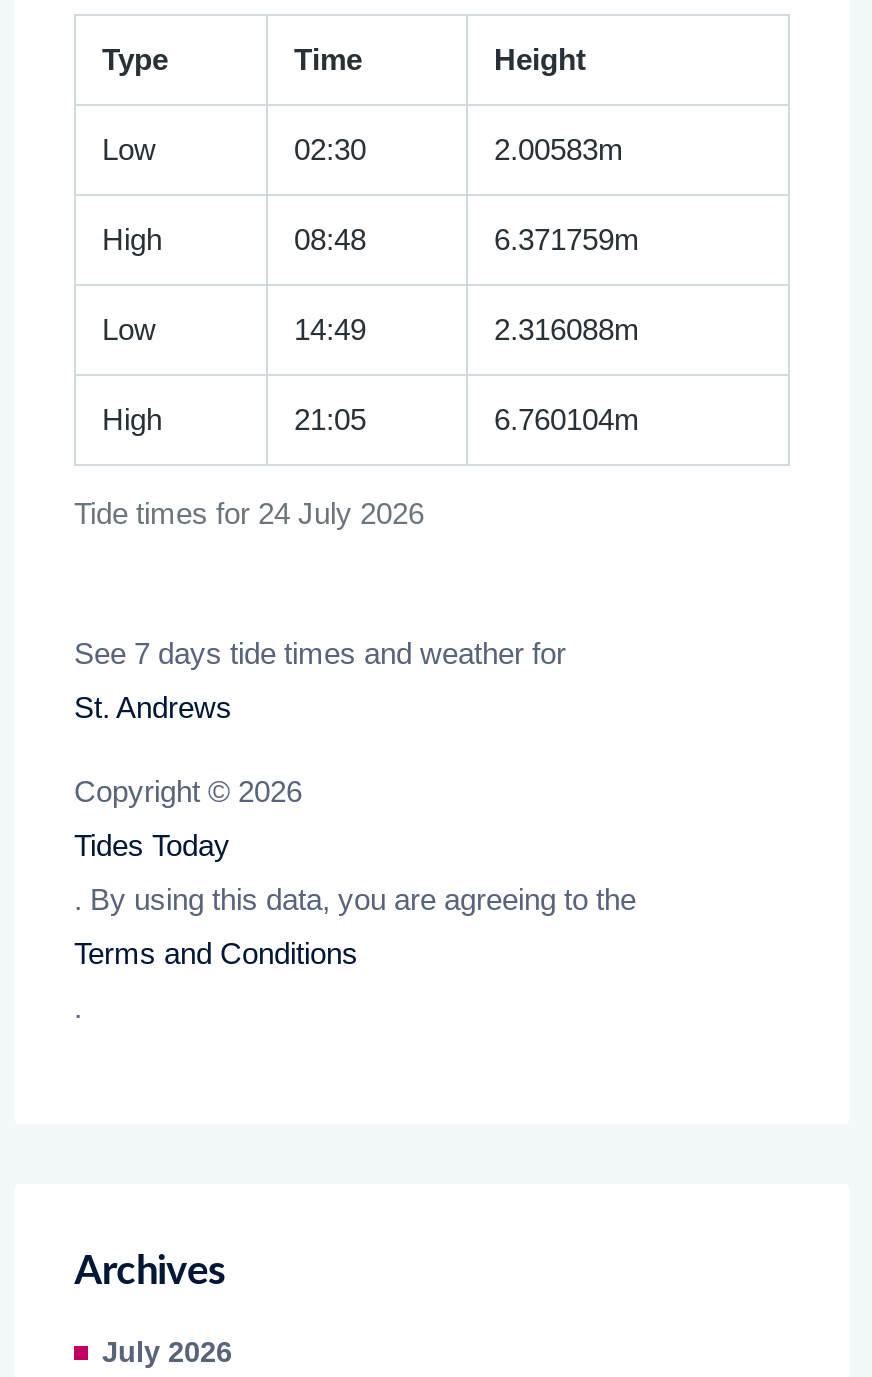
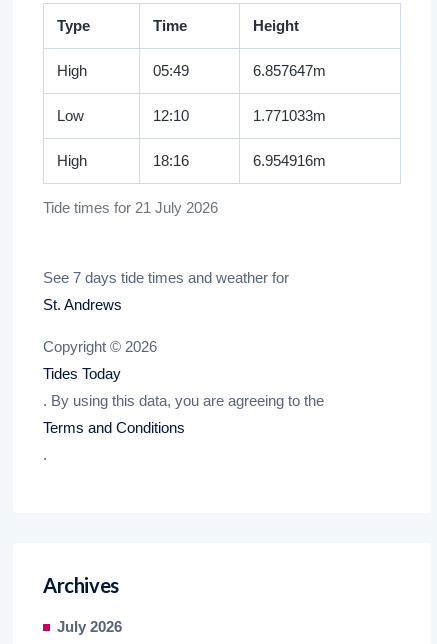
[102,132,624,166] Low | 02:30 | 2.00583m -> none
[294,222,640,256] 08:48 | 6.371759m -> [153,62,326,79] 05:49 | 6.857647m
[294,312,640,346] 14:49 | 2.316088m -> [153,107,326,124] 12:10 | 1.771033m
[294,402,640,436] 21:05 | 6.760104m -> [153,152,326,169] 18:16 | 6.954916m
[74,496,424,530] Tide times for 24 July 2026 -> [43,199,218,216] Tide times for 21 July 2026

